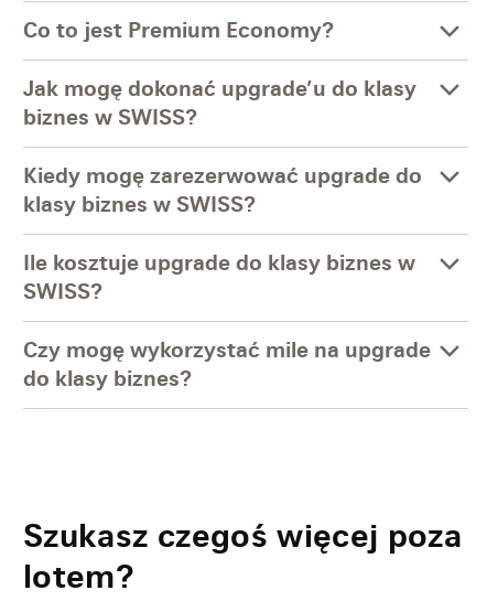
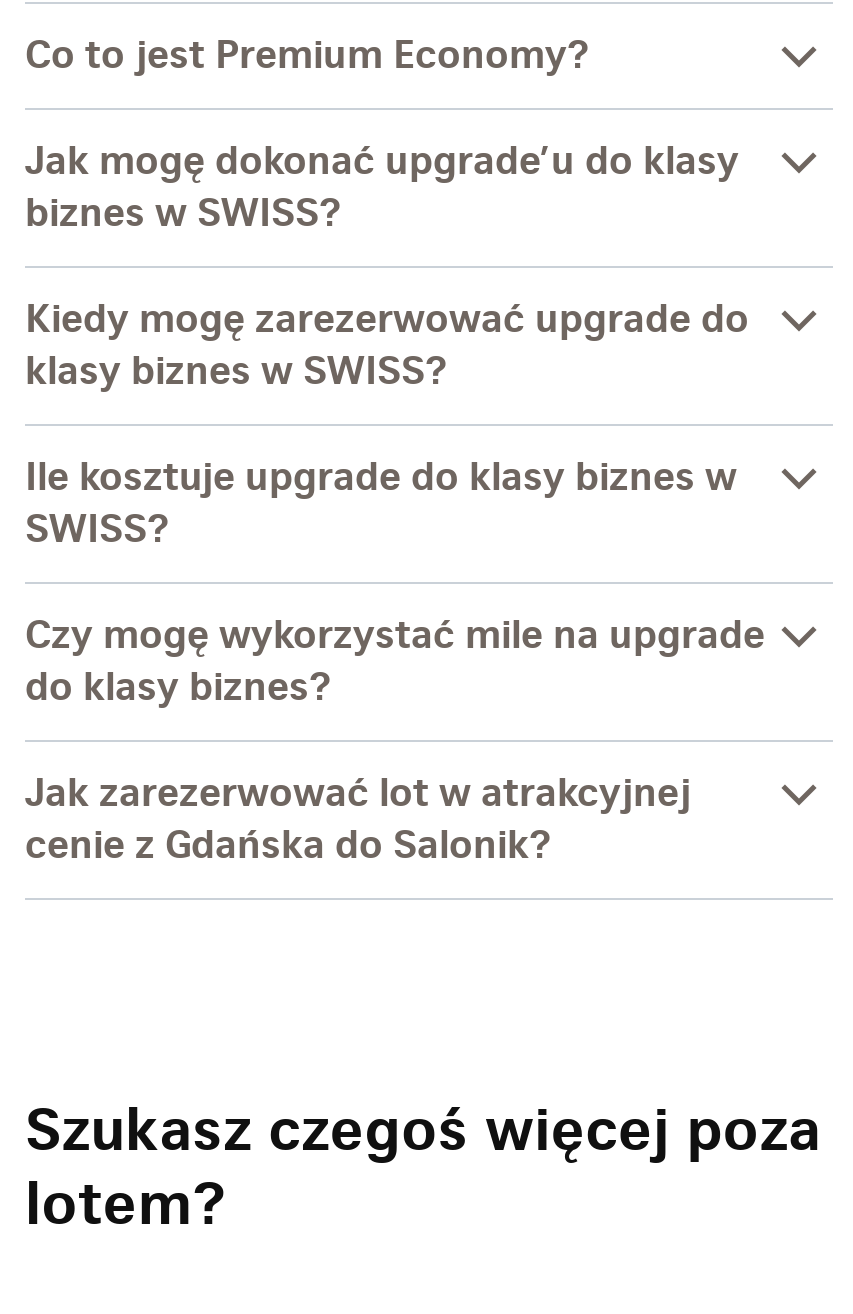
none -> [25,769,691,871] Jak zarezerwować lot w atrakcyjnej | cenie z Gdańska do Salonik?

